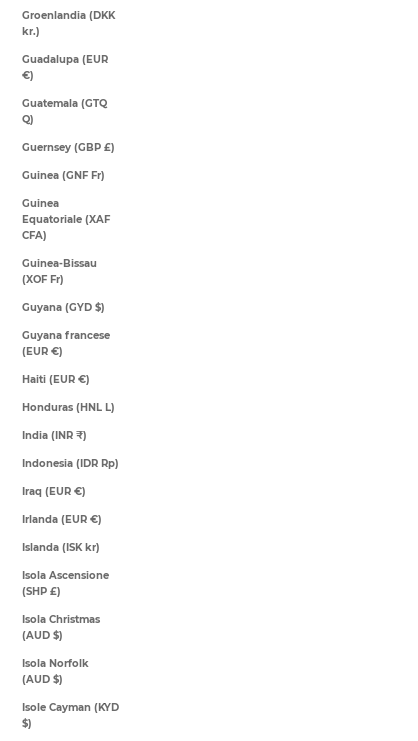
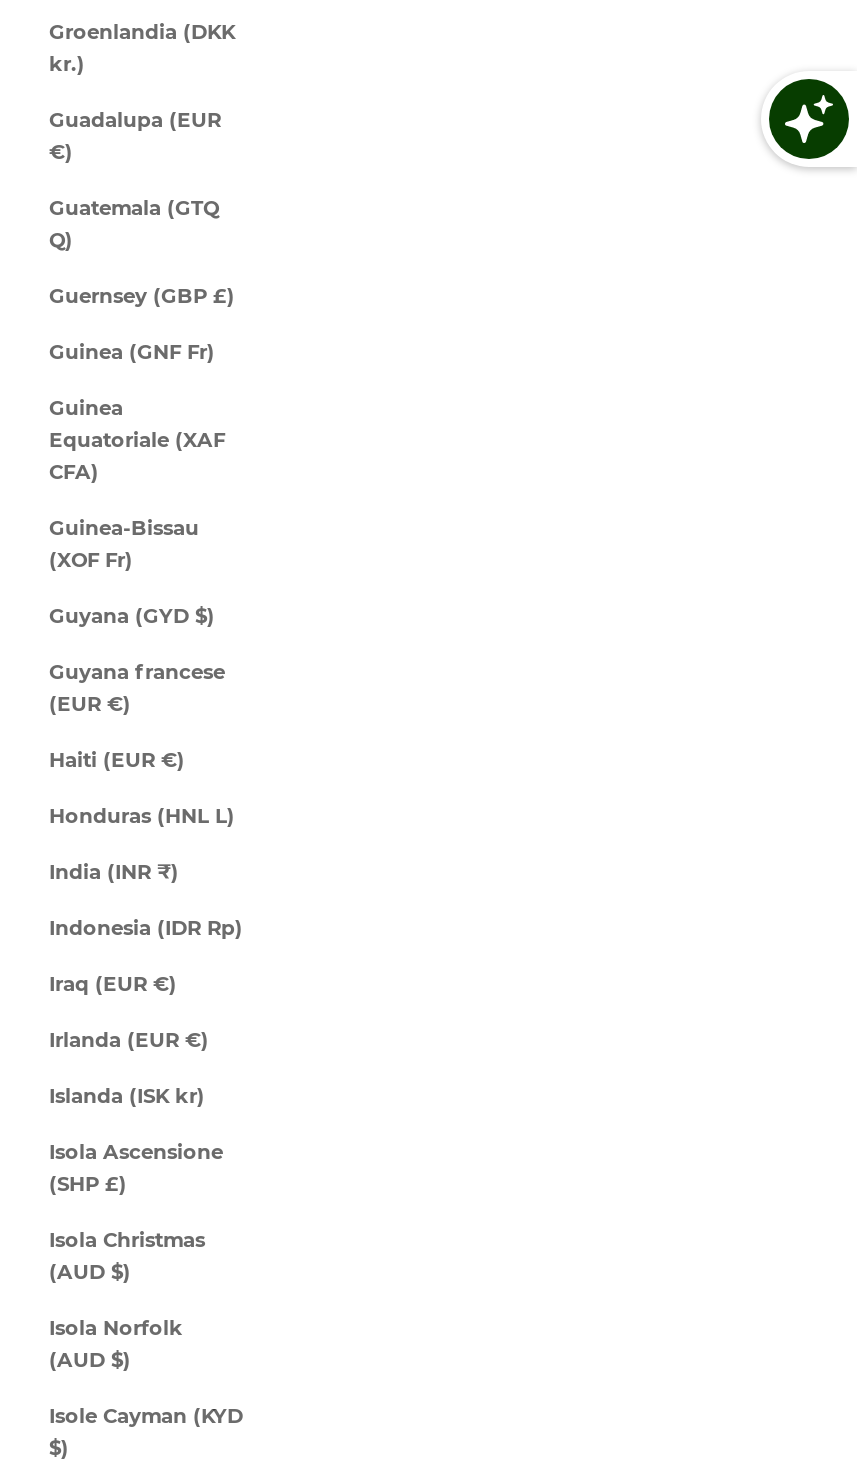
none -> [757,75,851,173] [image]

